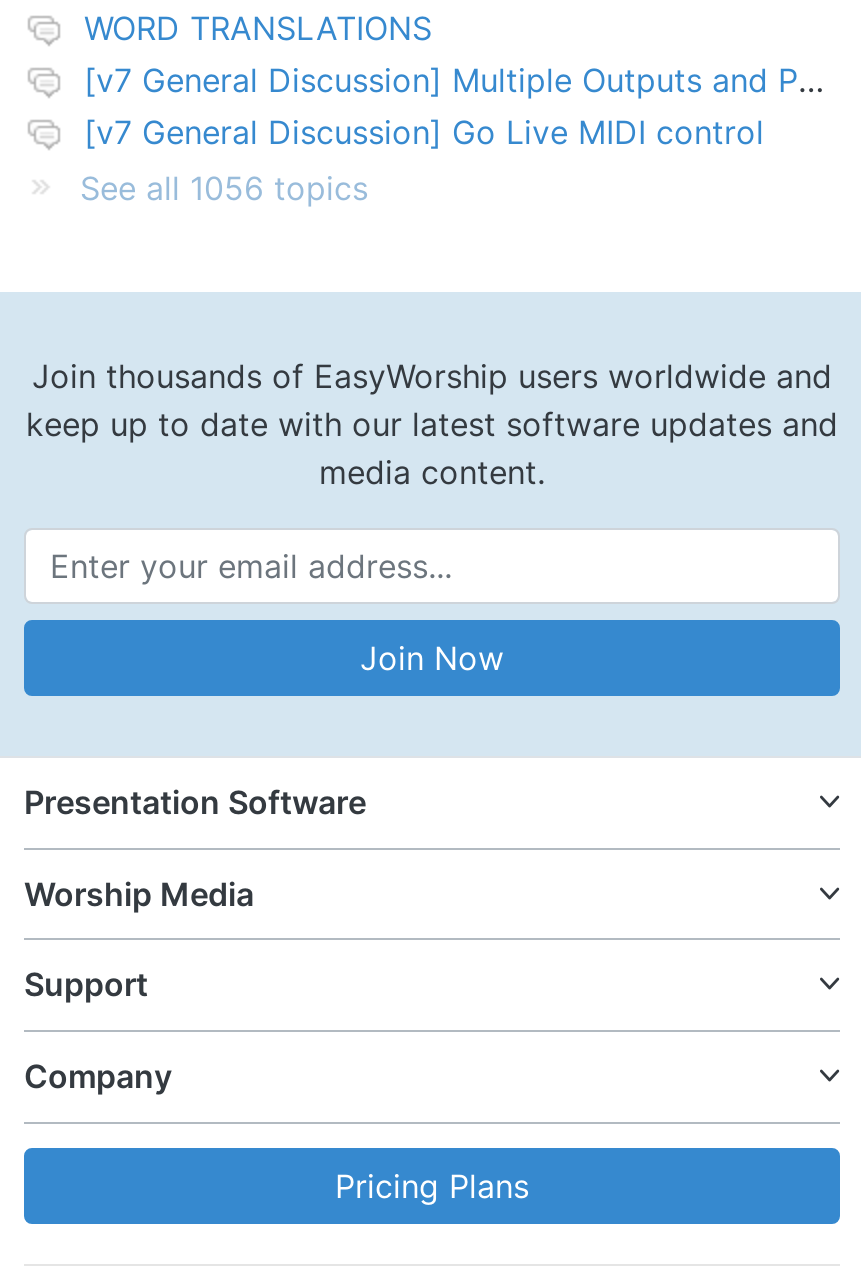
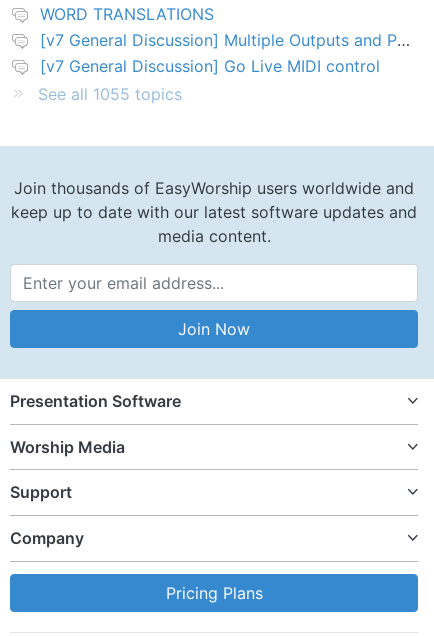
[80,168,368,208] See all 1056 topics -> [38,84,182,104] See all 1055 topics

